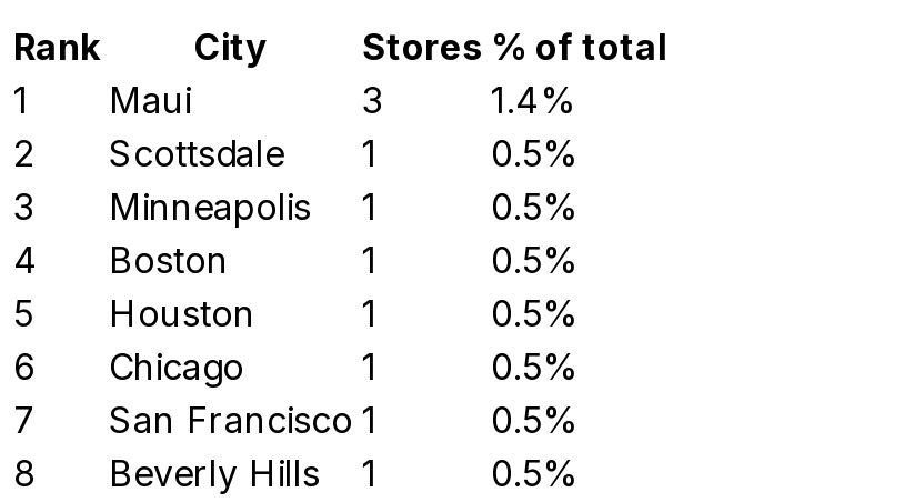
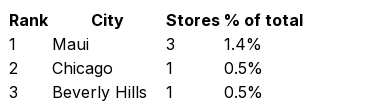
[13,131,577,389] Scottsdale | 1 | 0.5% | 3 | Minneapolis | 1 | 0.5% | 4 | Boston | 1 | 0.5% | 5 | Houston | 1 | 0.5% | 6 -> none
[13,398,577,496] 7 | San Francisco 1 | 0.5% | 8 -> [9,82,18,102] 3

